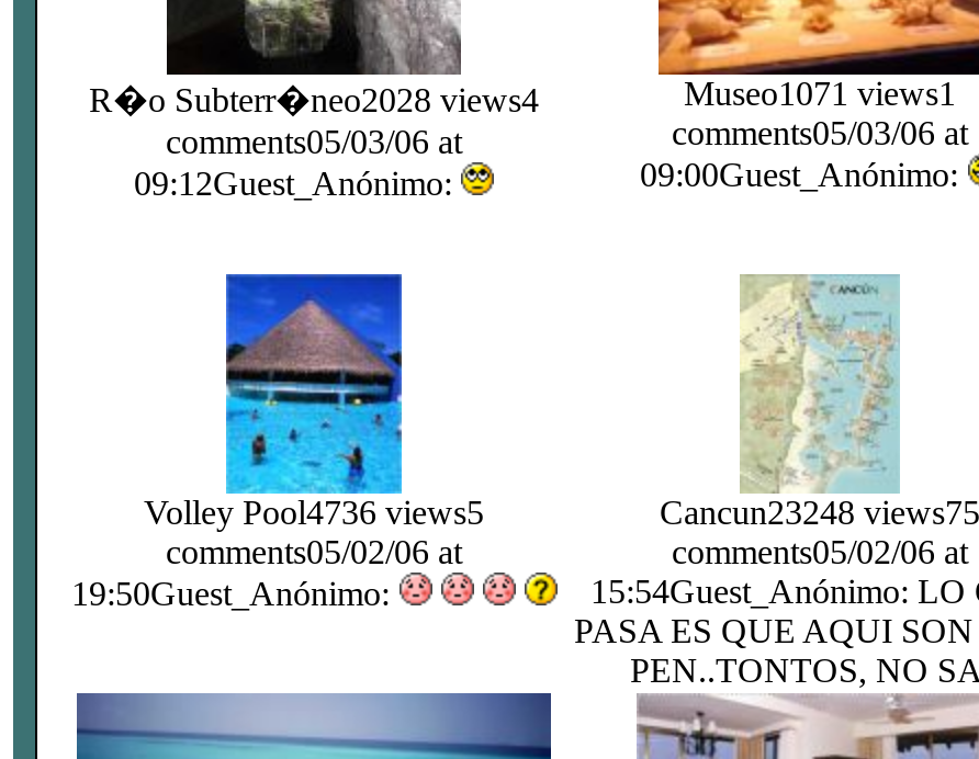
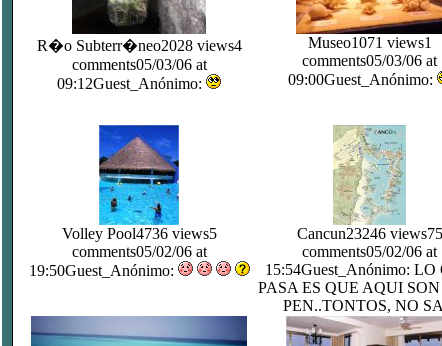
[660,494,979,531] Cancun23248 views75 -> [296,225,442,242] Cancun23246 views75

